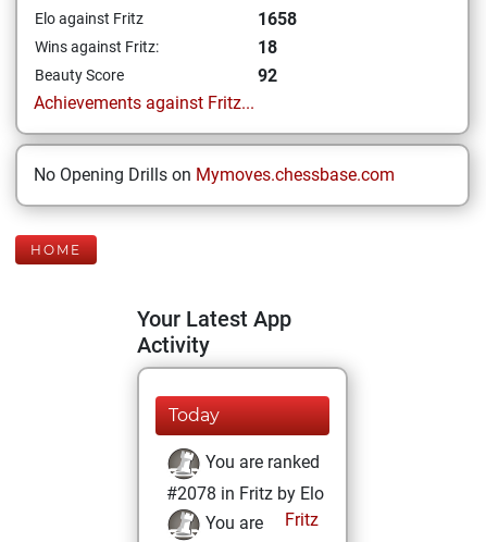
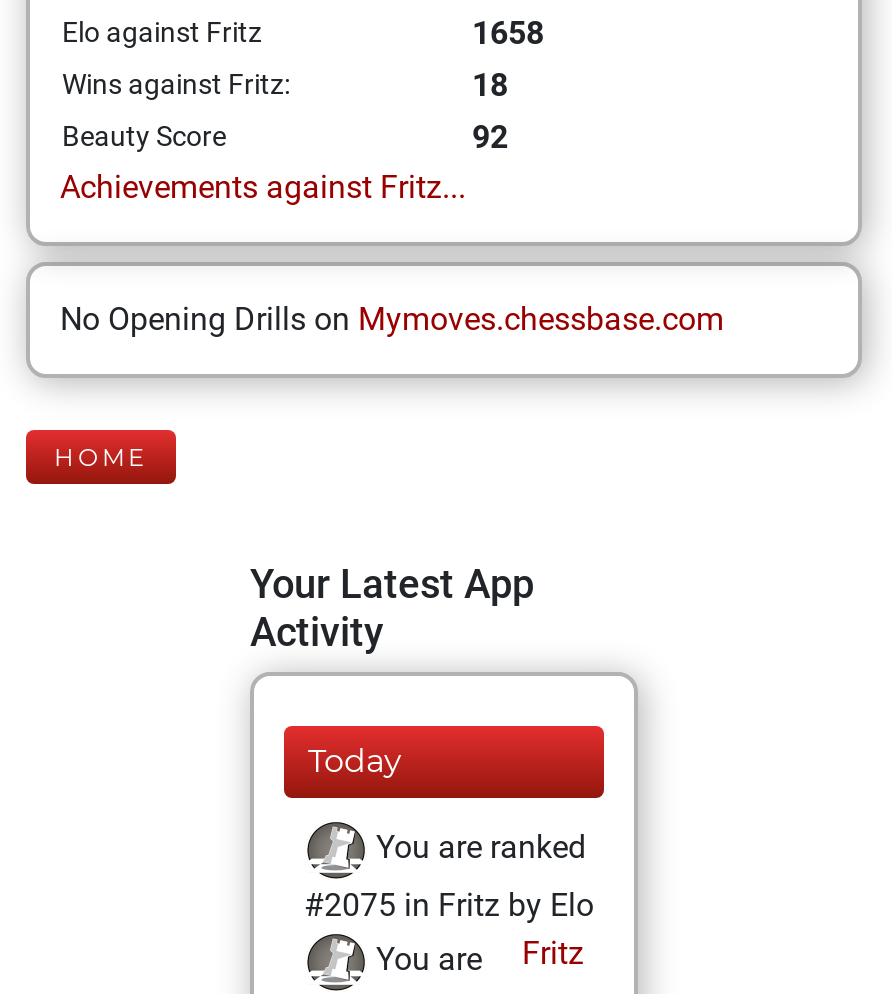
[166,483,324,504] #2078 in Fritz by Elo -> [304,886,594,924] #2075 in Fritz by Elo

